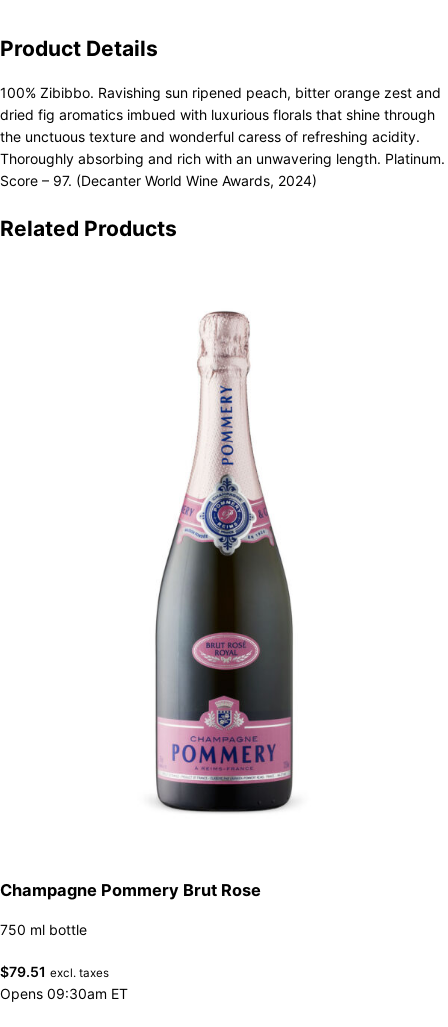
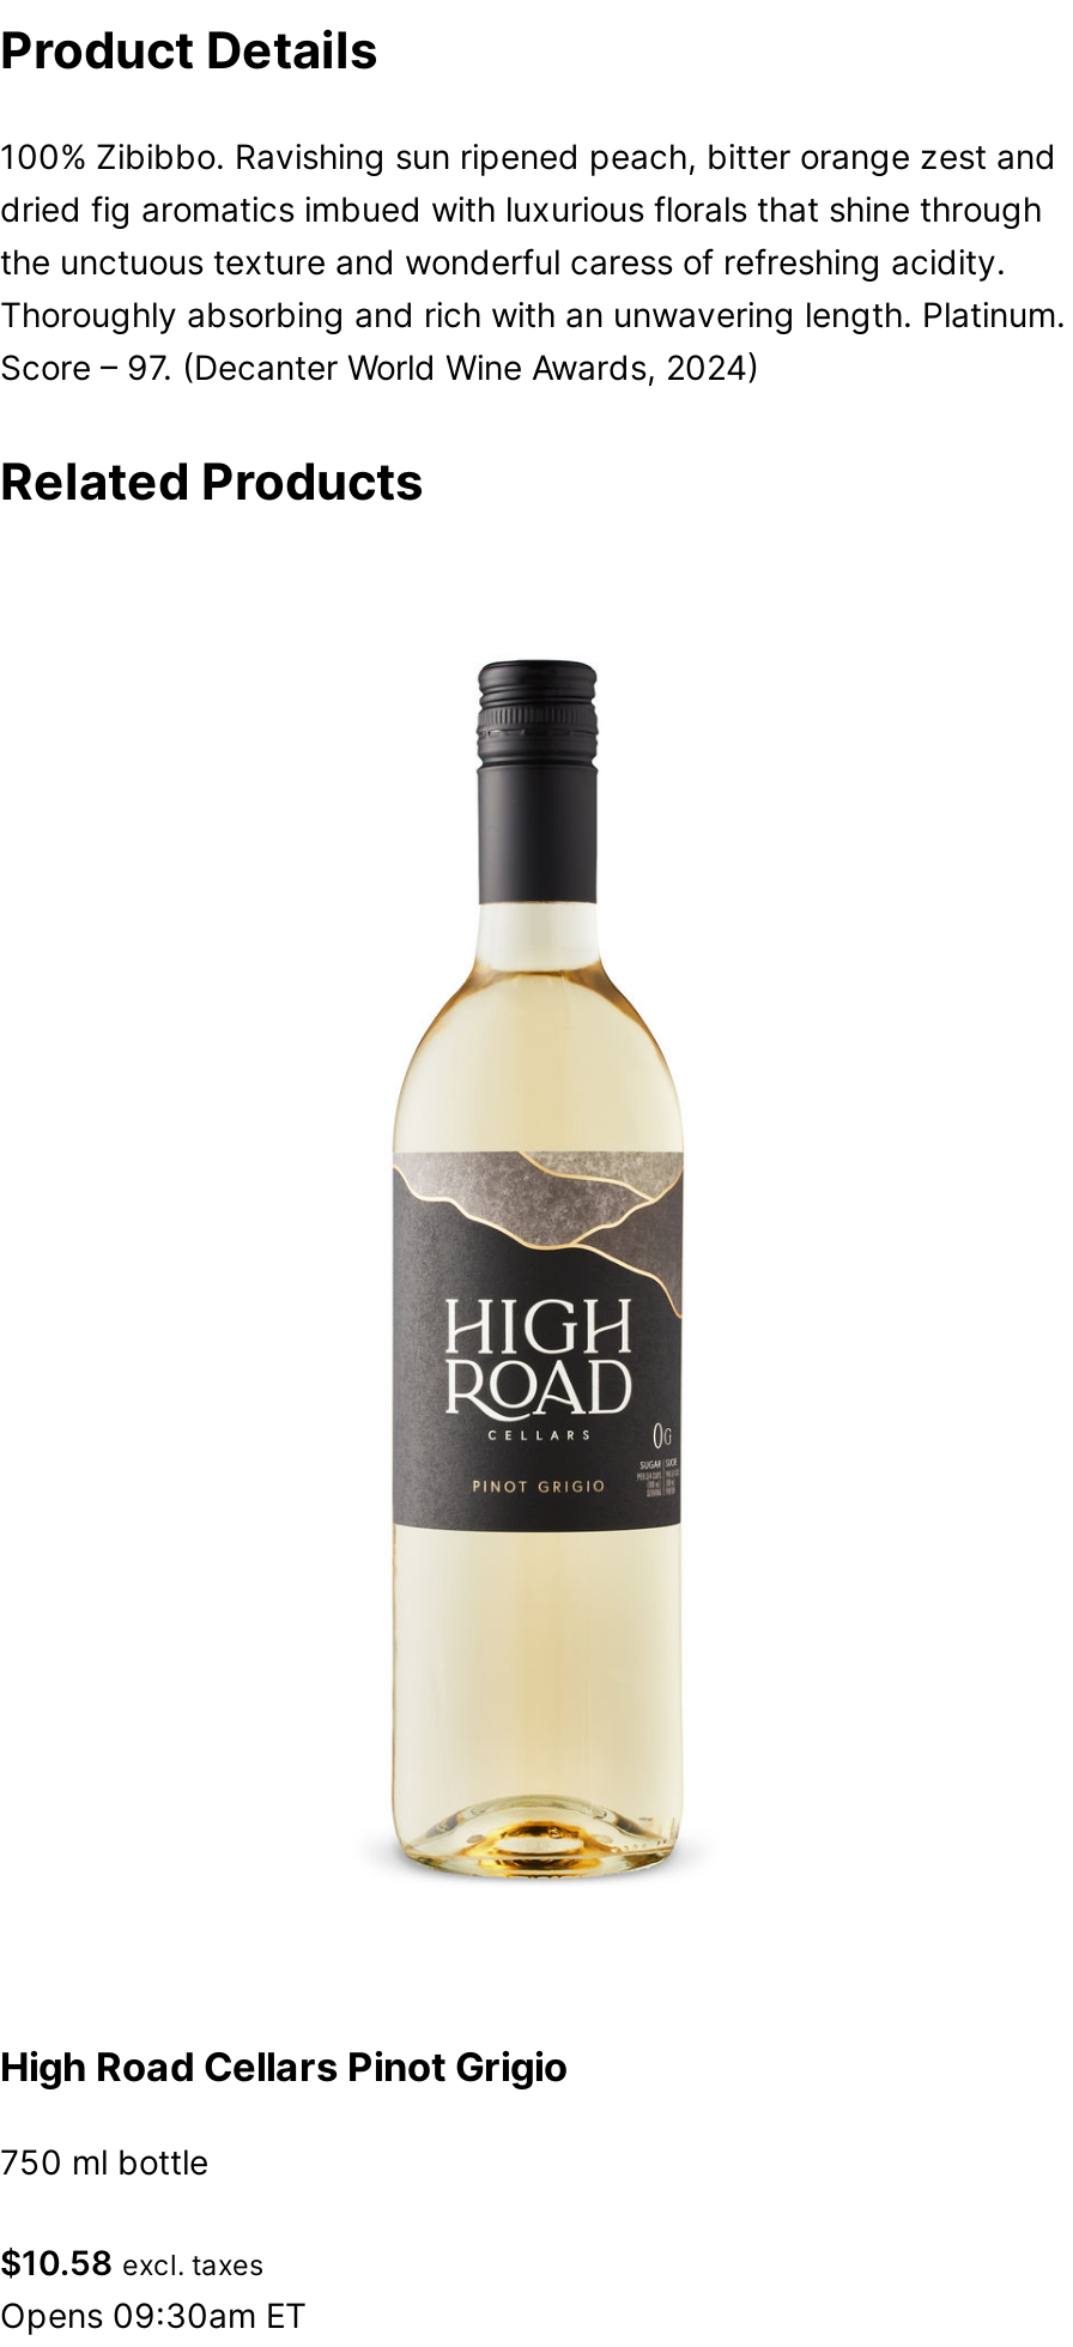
[154,303,294,813] [image] -> [371,658,702,1882] [image]
[0,880,261,900] Champagne Pommery Brut Rose -> [0,2042,568,2090] High Road Cellars Pinot Grigio
[0,963,109,980] $79.51 excl. taxes -> [0,2242,263,2282] $10.58 excl. taxes

